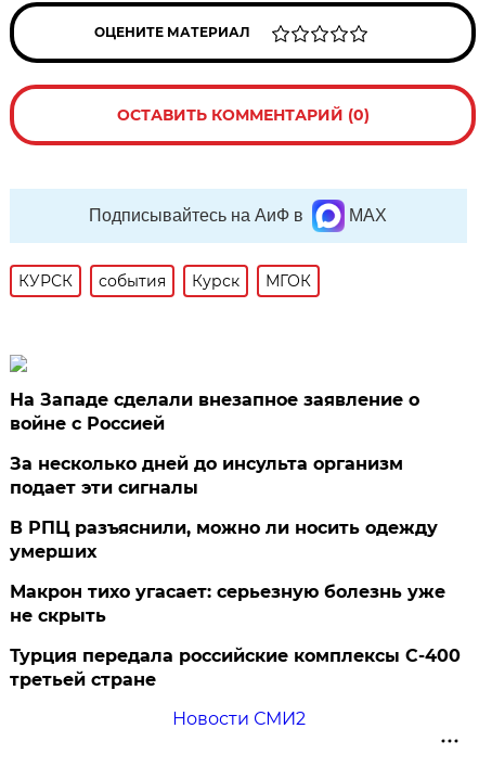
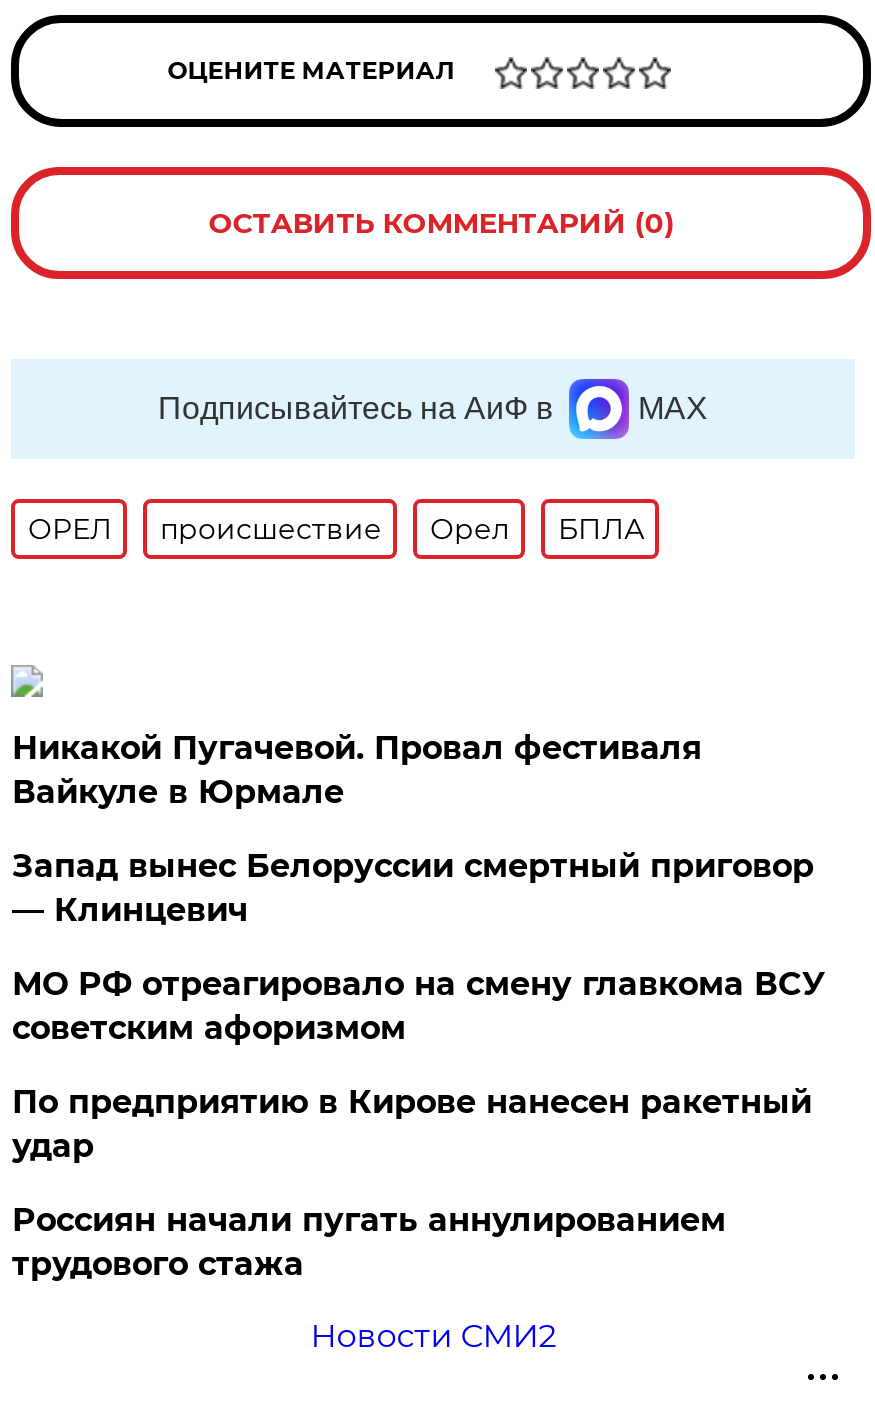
[19,271,311,291] КУРСК | события | Курск | МГОК -> [28,511,644,547] ОРЕЛ | происшествие | Орел | БПЛА
[10,389,420,434] На Западе сделали внезапное заявление о | войне с Россией -> [12,729,702,811] Никакой Пугачевой. Провал фестиваля | Вайкуле в Юрмале
[10,453,404,498] За несколько дней до инсульта организм | подает эти сигналы -> [12,847,814,929] Запад вынес Белоруссии смертный приговор | — Клинцевич
[10,517,438,562] В РПЦ разъяснили, можно ли носить одежду | умерших -> [12,965,826,1047] МО РФ отреагировало на смену главкома ВСУ | советским афоризмом
[10,581,446,626] Макрон тихо угасает: серьезную болезнь уже | не скрыть -> [12,1083,812,1165] По предприятию в Кирове нанесен ракетный | удар
[10,645,461,690] Турция передала российские комплексы С-400 | третьей стране -> [12,1201,726,1283] Россиян начали пугать аннулированием | трудового стажа

